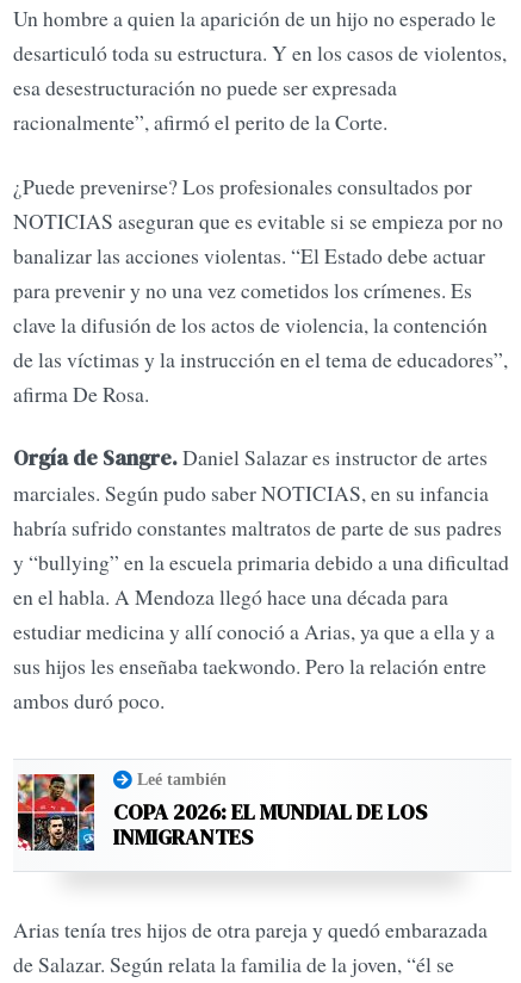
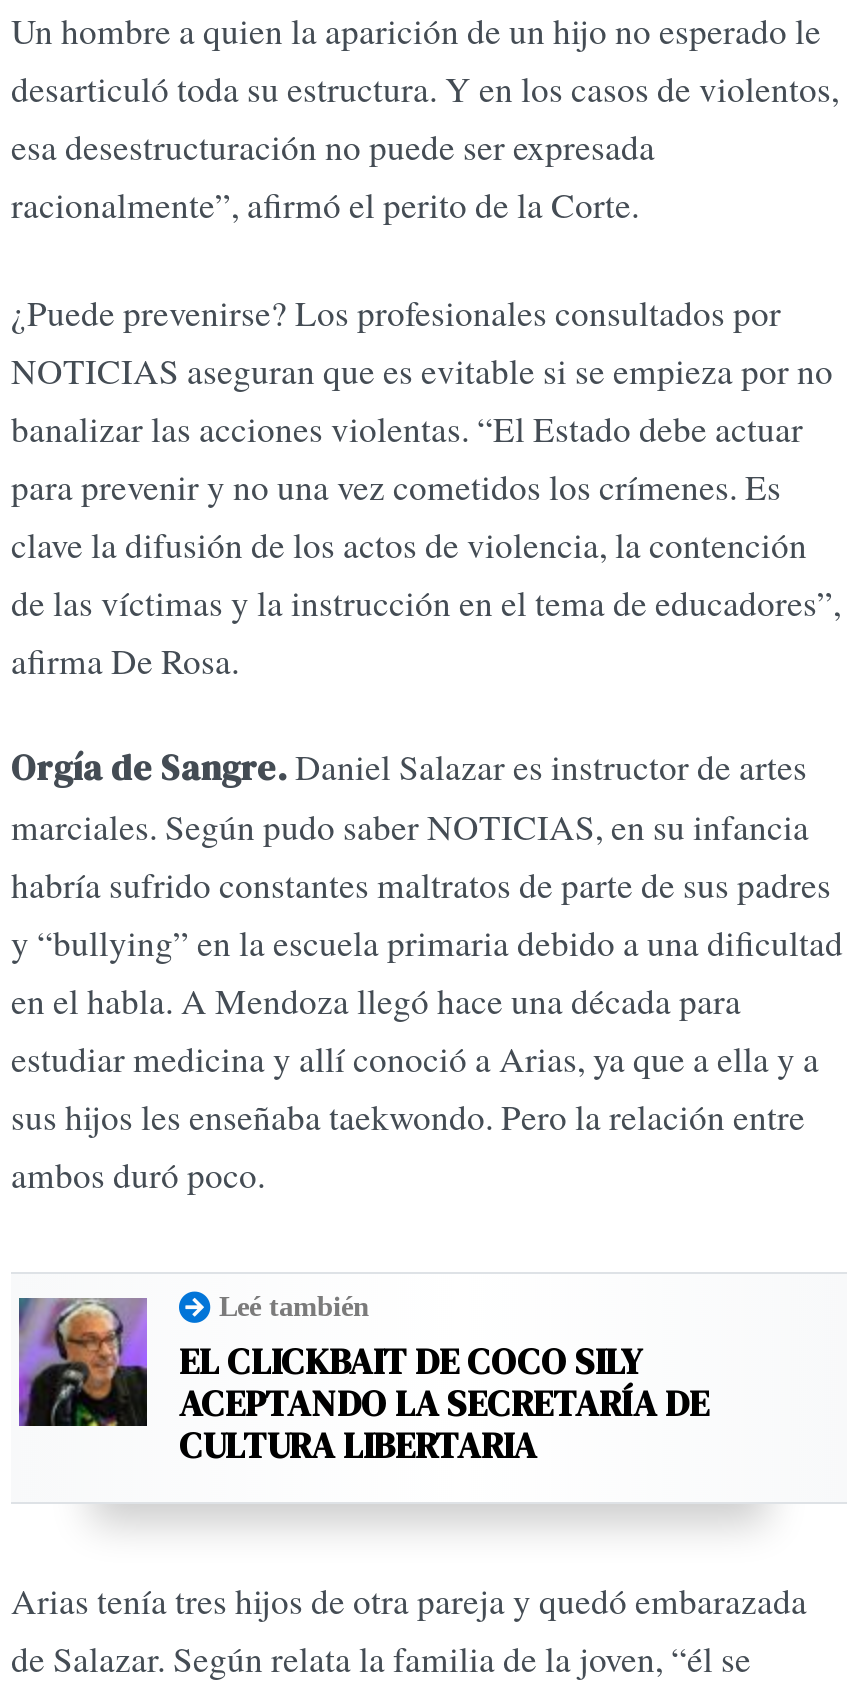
[17,773,427,852] [image] | COPA 2026: EL MUNDIAL DE LOS | INMIGRANTES -> [17,1296,709,1471] [image] | EL CLICKBAIT DE COCO SILY | ACEPTANDO LA SECRETARÍA DE | CULTURA LIBERTARIA

